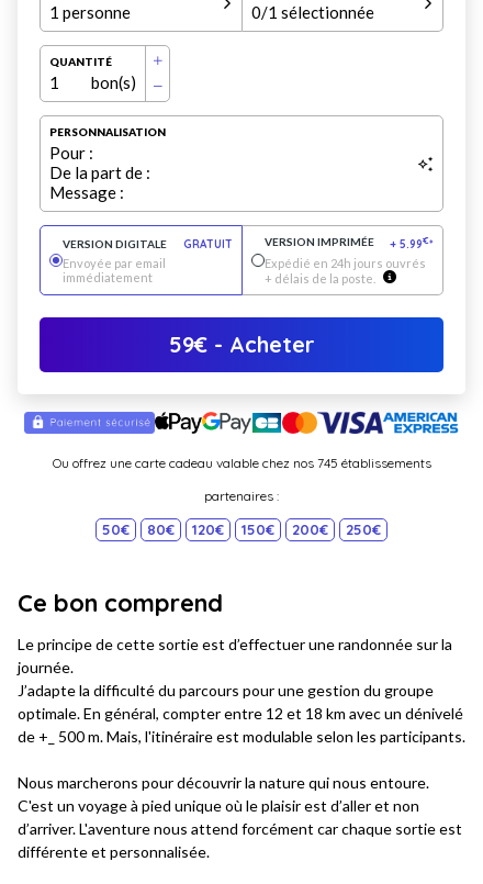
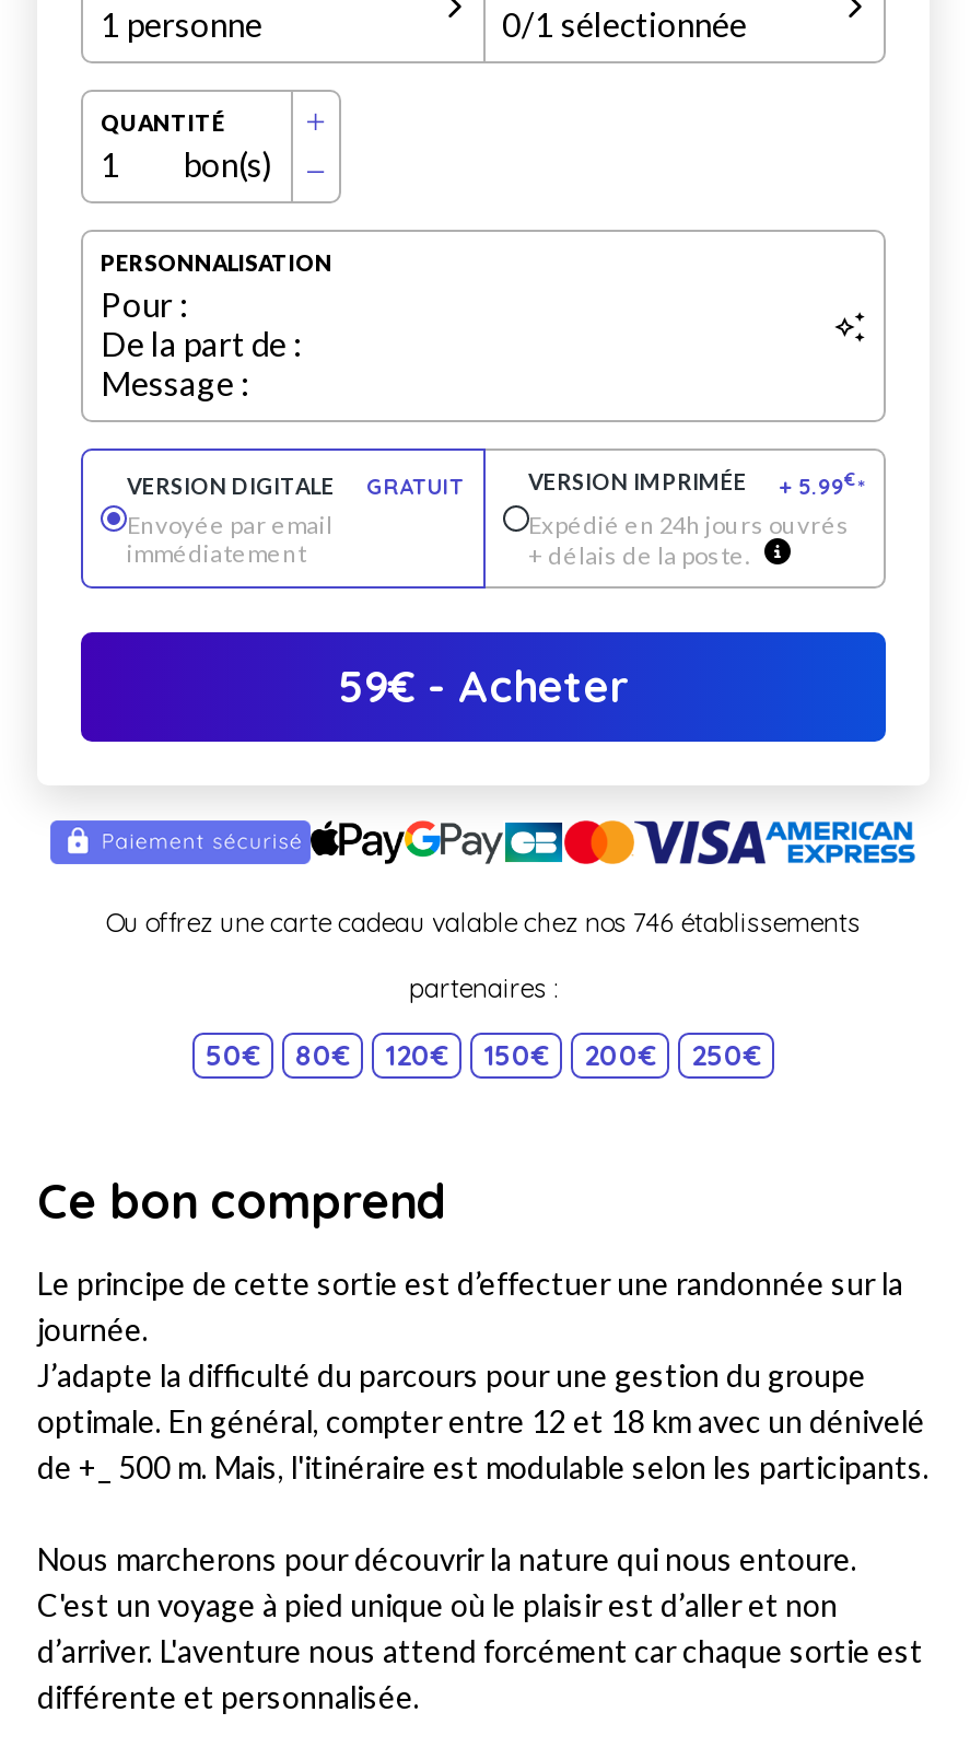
[52,455,431,472] Ou offrez une carte cadeau valable chez nos 745 établissements -> [106,907,861,939] Ou offrez une carte cadeau valable chez nos 746 établissements

